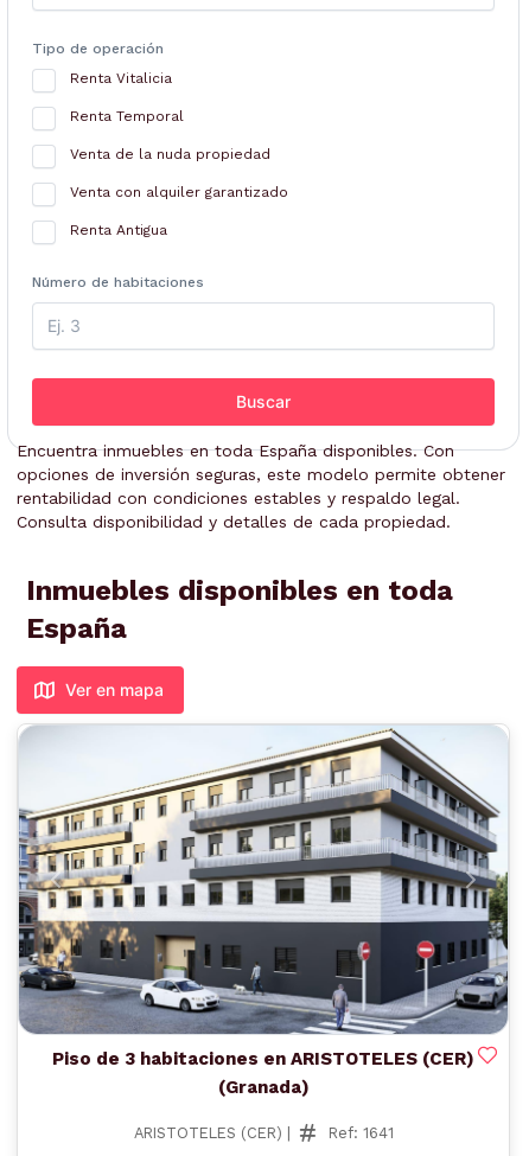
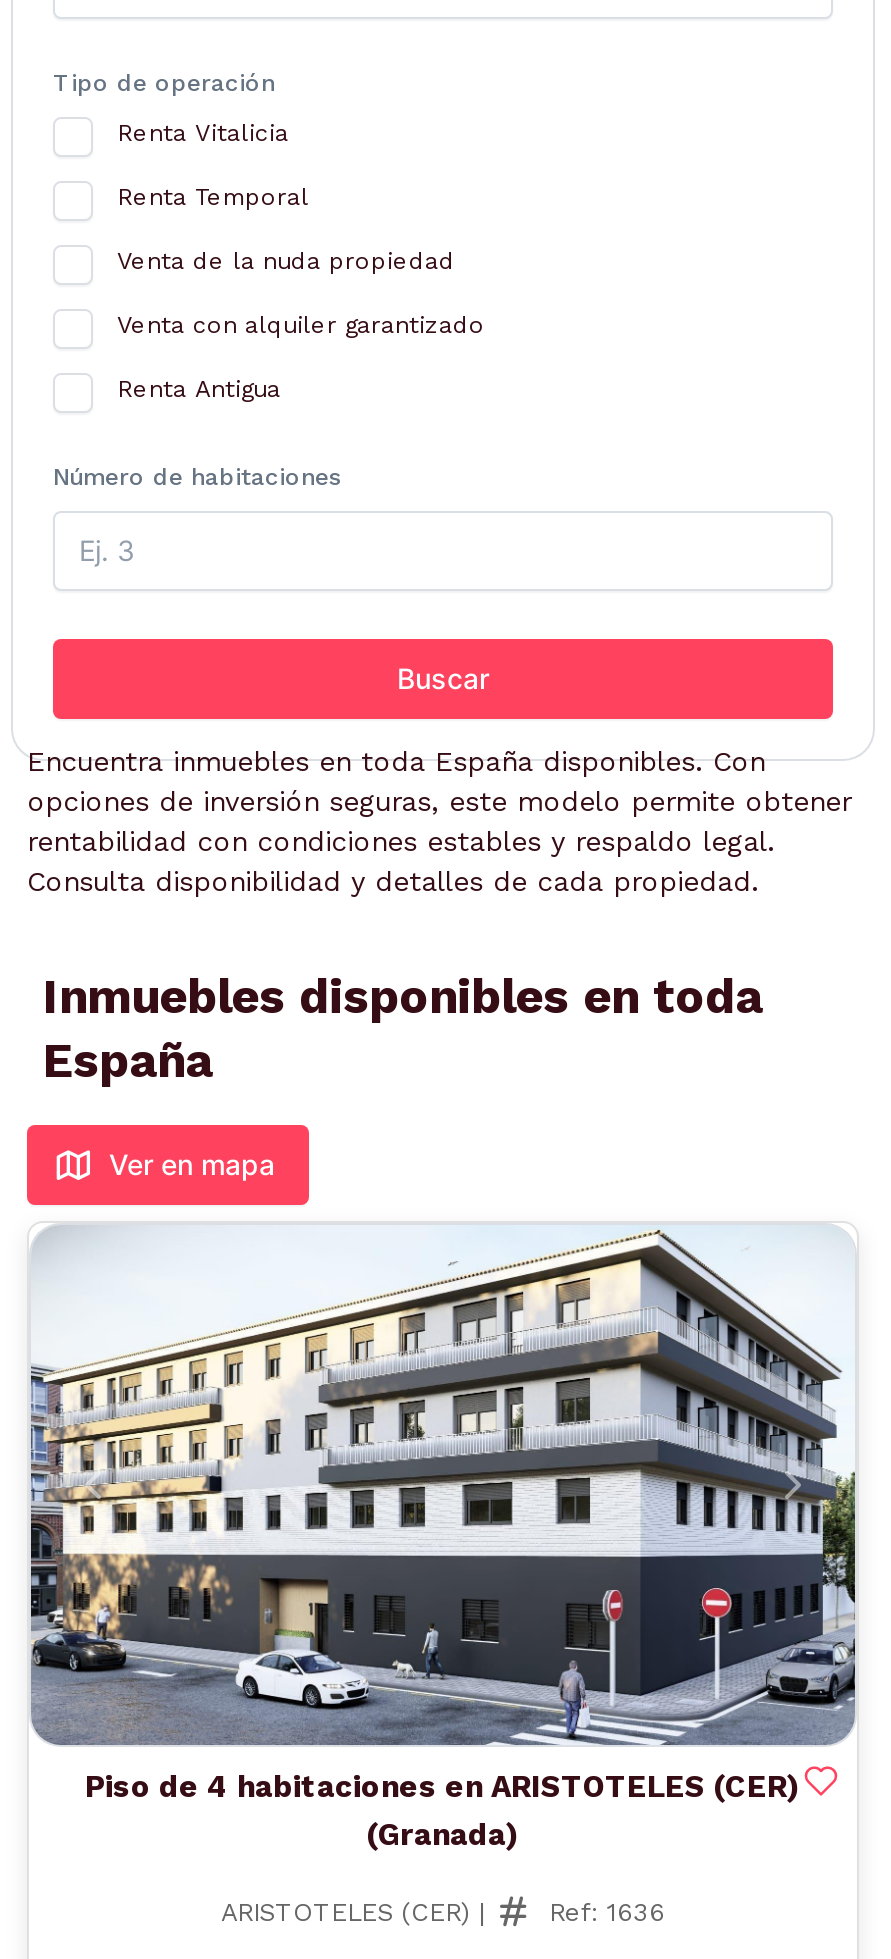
[52,1048,474,1069] Piso de 3 habitaciones en ARISTOTELES (CER) -> [85,1769,801,1805] Piso de 4 habitaciones en ARISTOTELES (CER)
[328,1124,393,1142] Ref: 1641 -> [549,1897,665,1927] Ref: 1636

